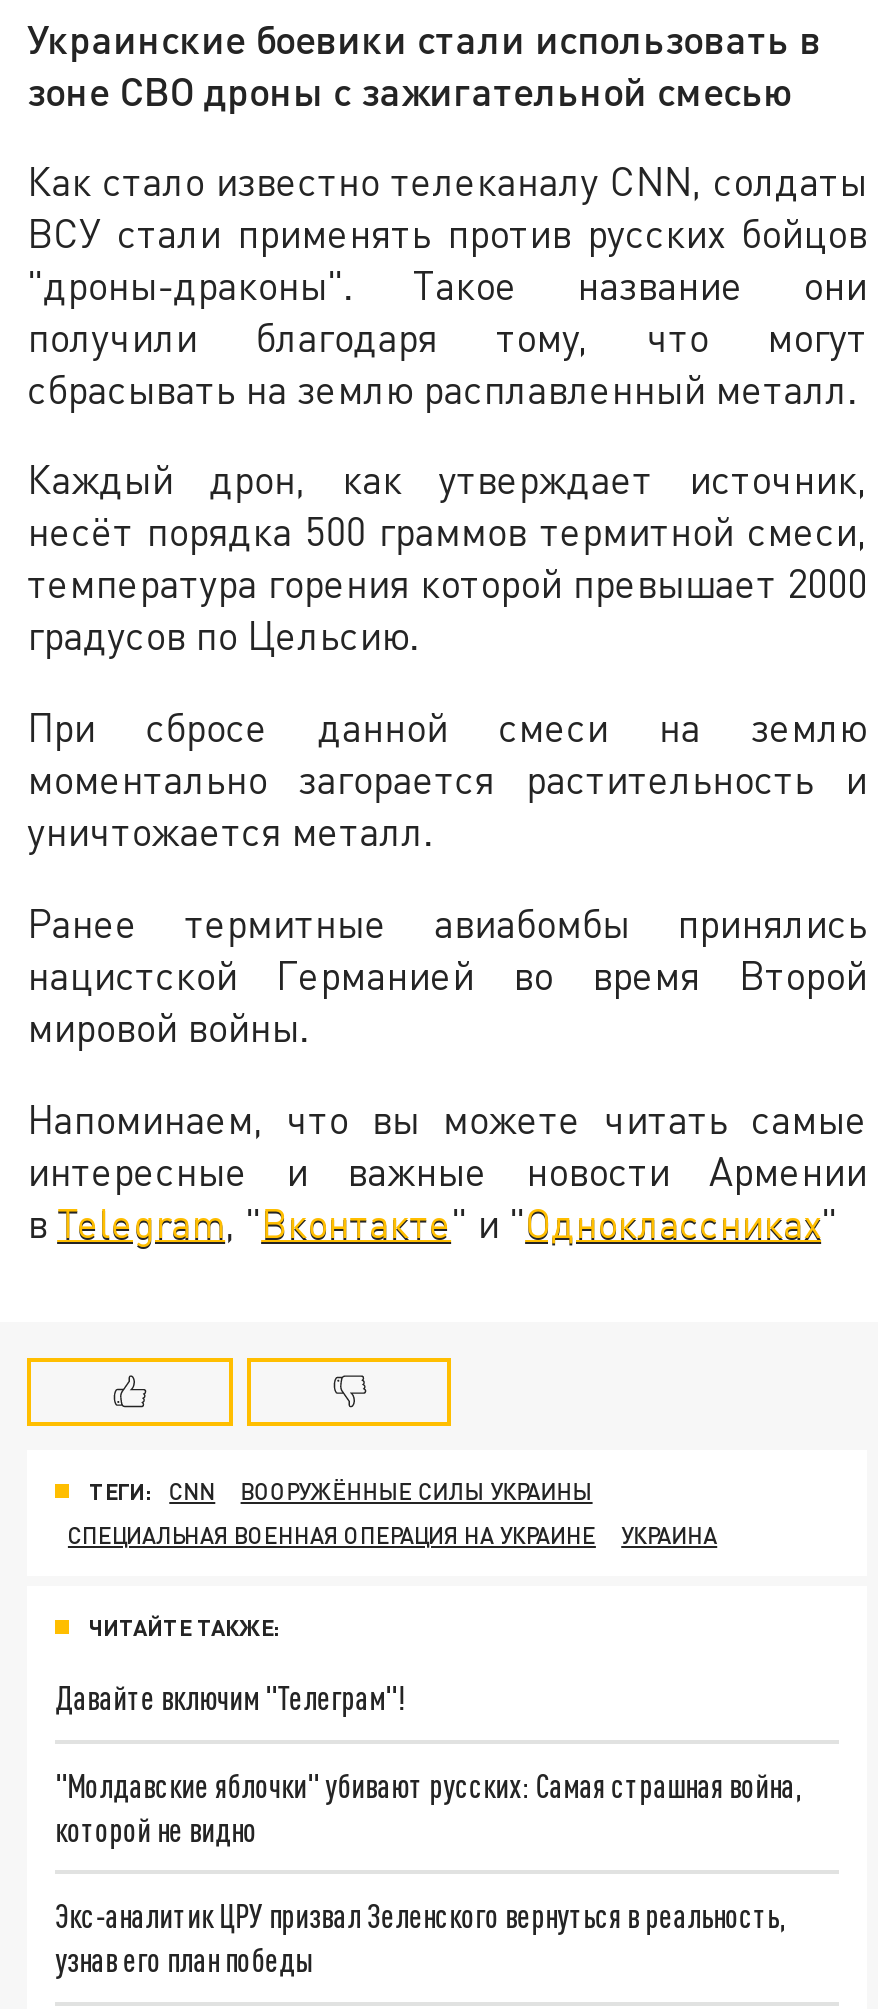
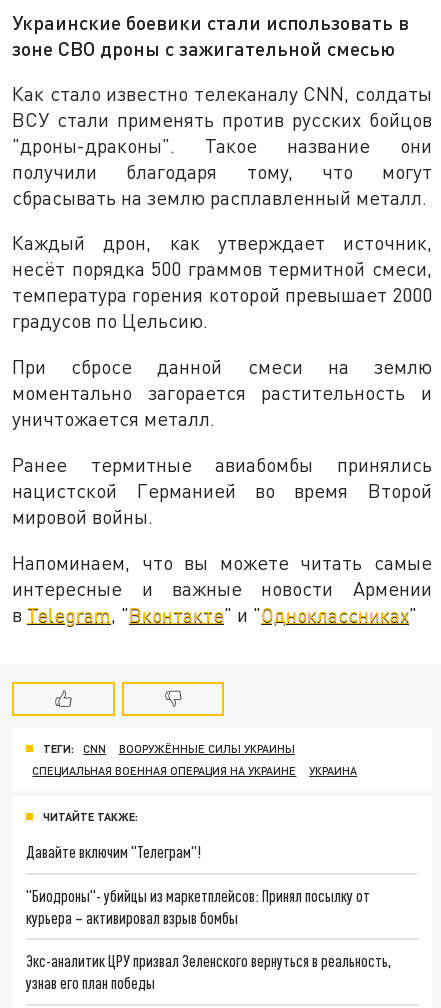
[55,1765,801,1847] "Молдавские яблочки" убивают русских: Самая страшная война, | которой не видно -> [26,886,370,927] "Биодроны"- убийцы из маркетплейсов: Принял посылку от | курьера – активировал взрыв бомбы

